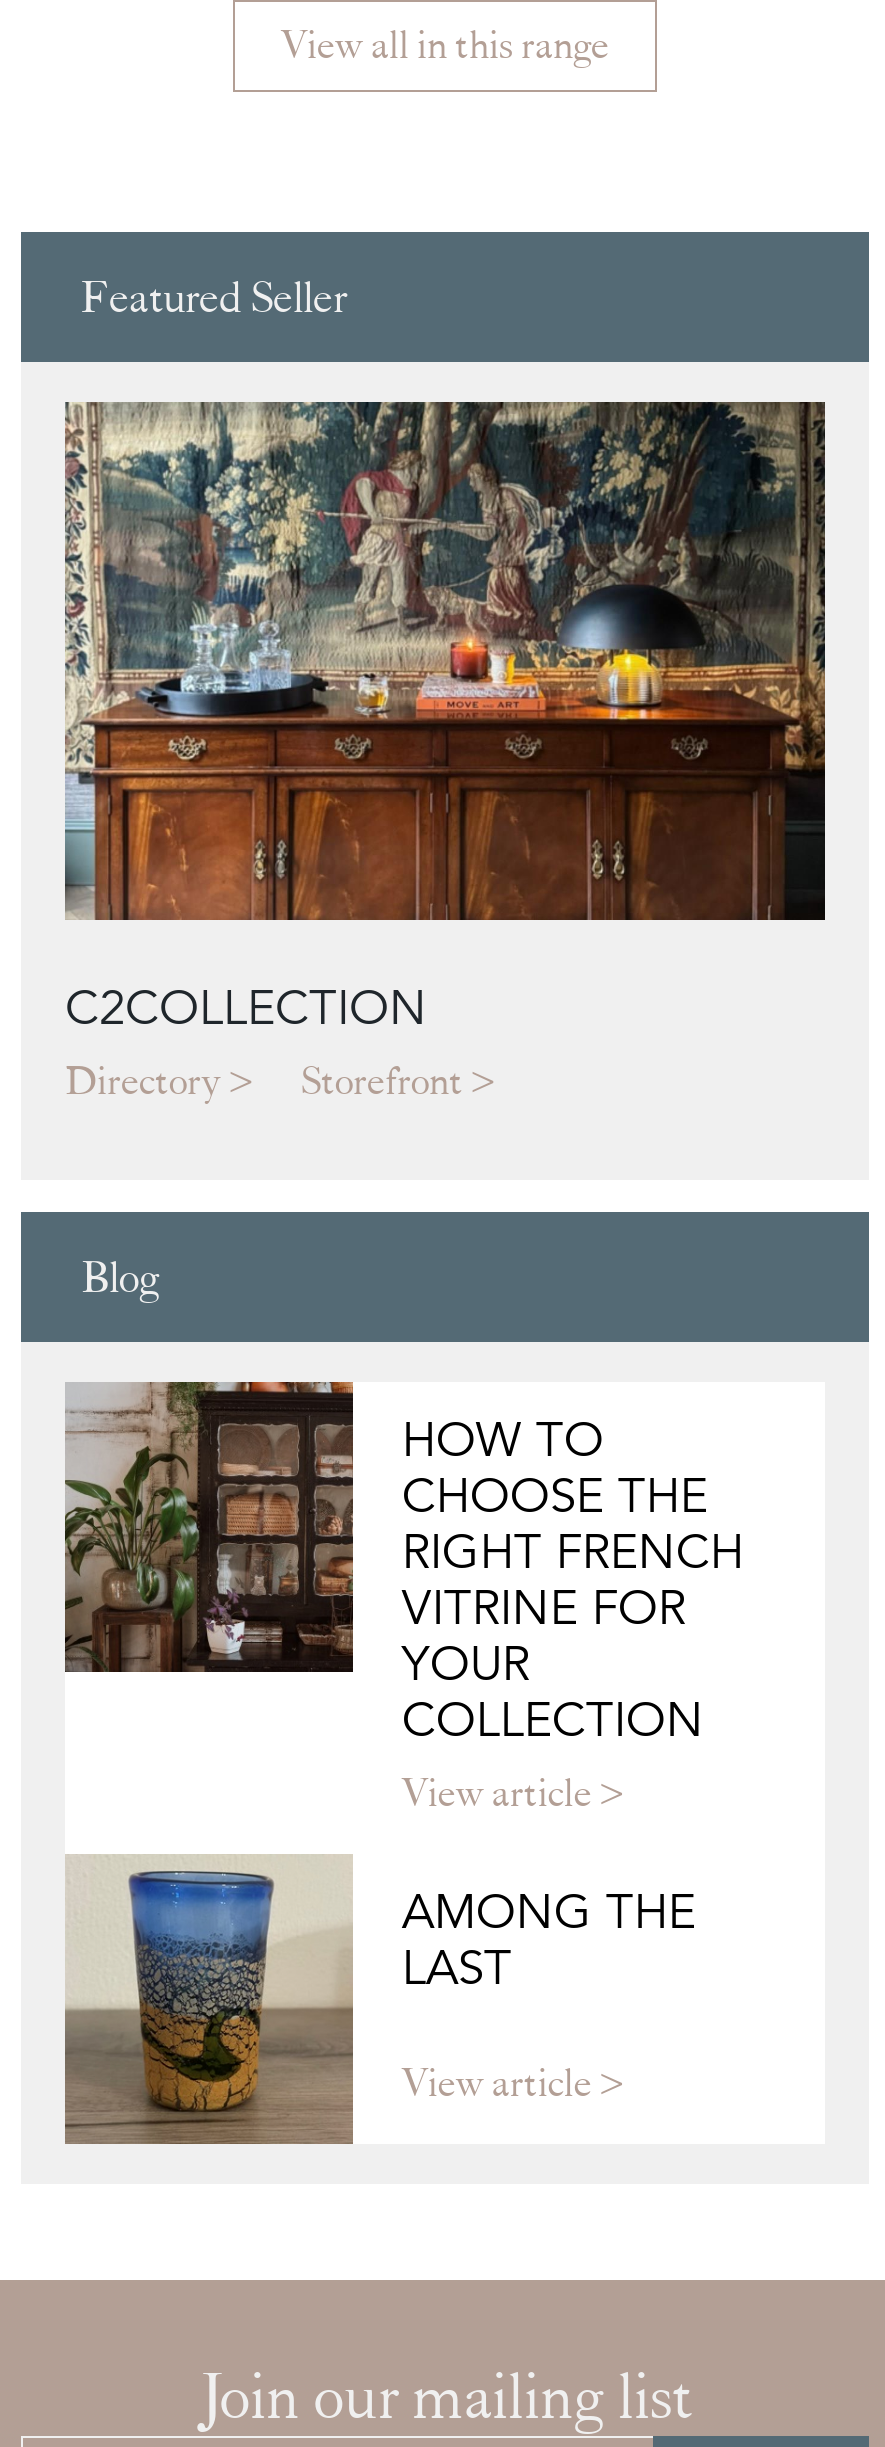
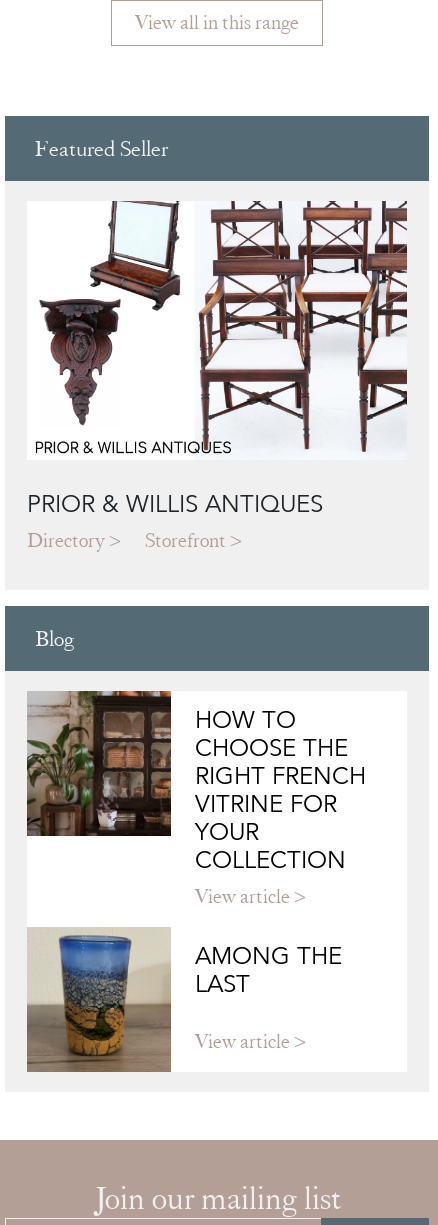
[63,400,827,1039] [image] | C2COLLECTION -> [27,201,408,519] [image] | PRIOR & WILLIS ANTIQUES

